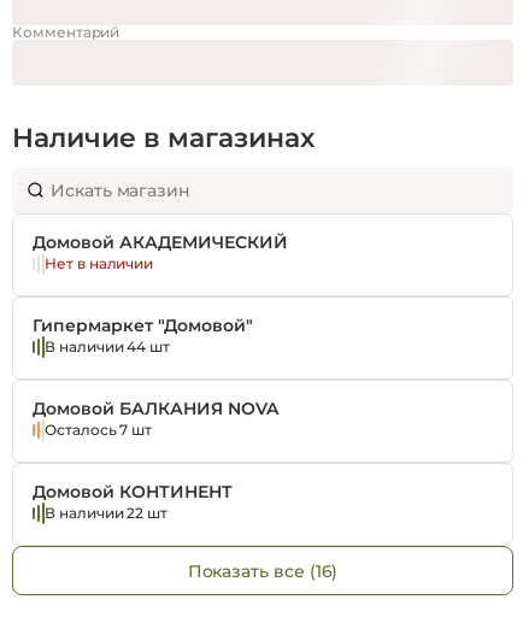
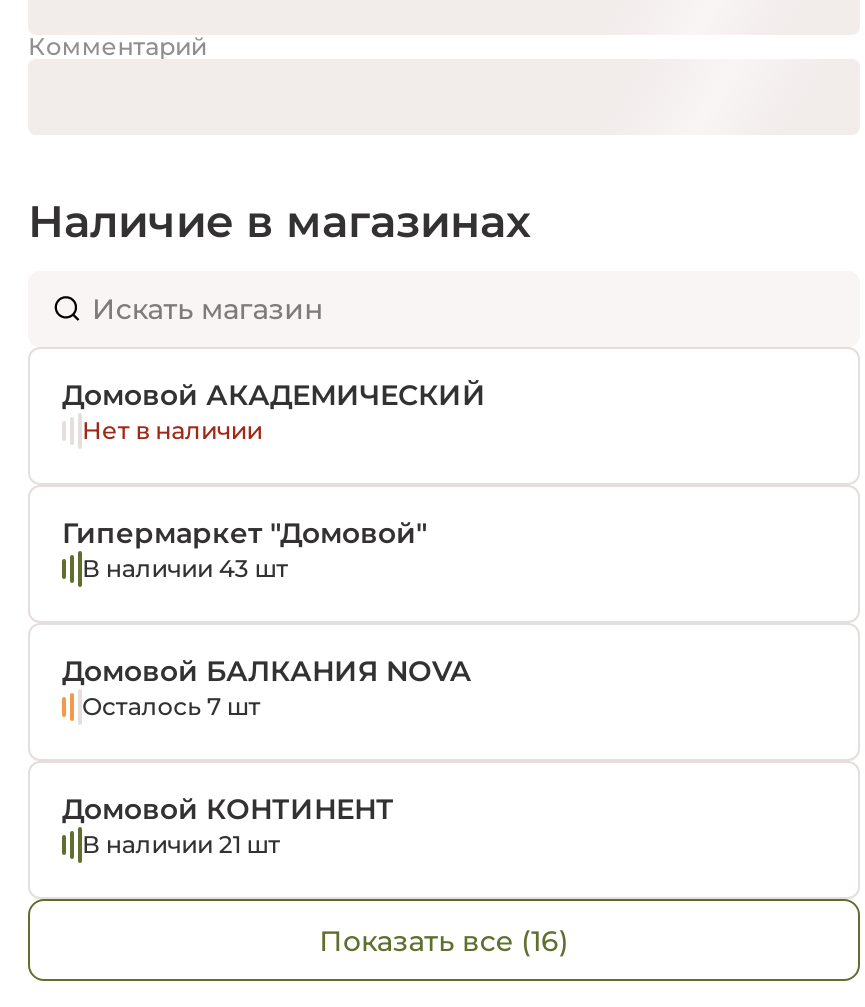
[45,337,170,355] В наличии 44 шт -> [82,553,288,583] В наличии 43 шт
[45,504,168,522] В наличии 22 шт -> [82,829,280,859] В наличии 21 шт

